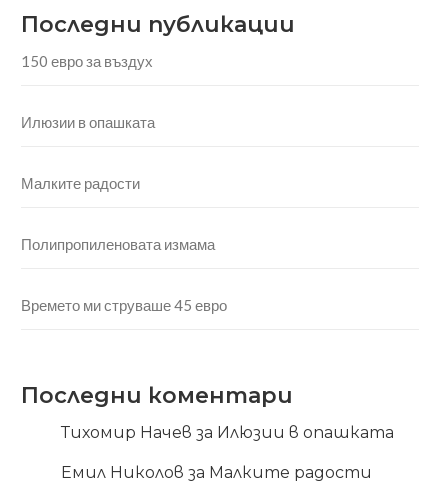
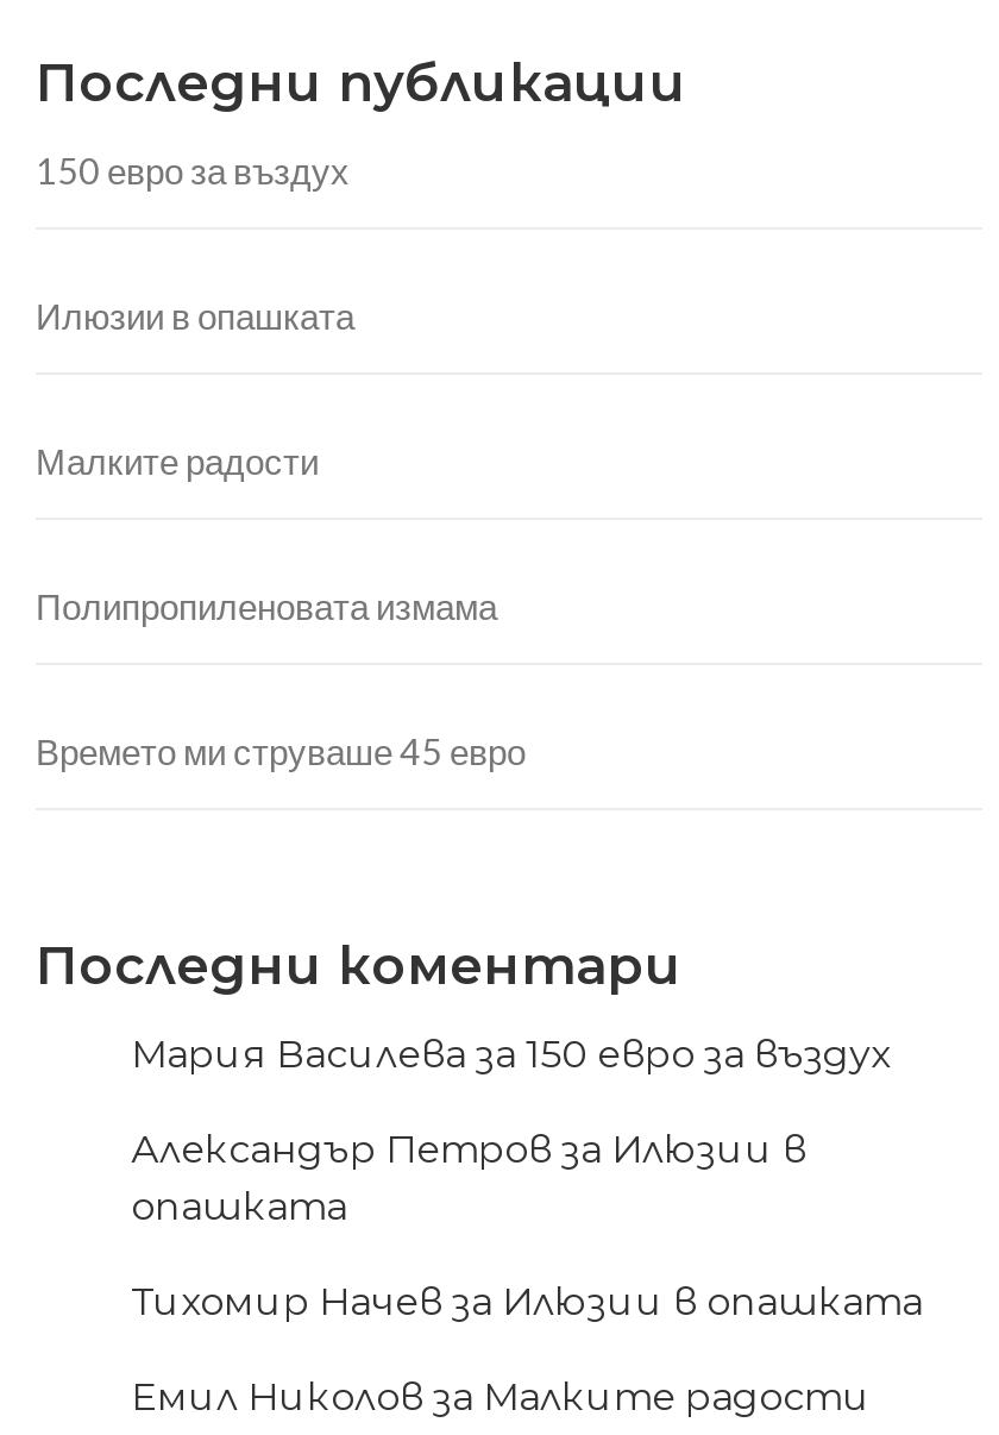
none -> [131,1032,890,1229] Мария Василева за 150 евро за въздух | Александър Петров за Илюзии в | опашката

